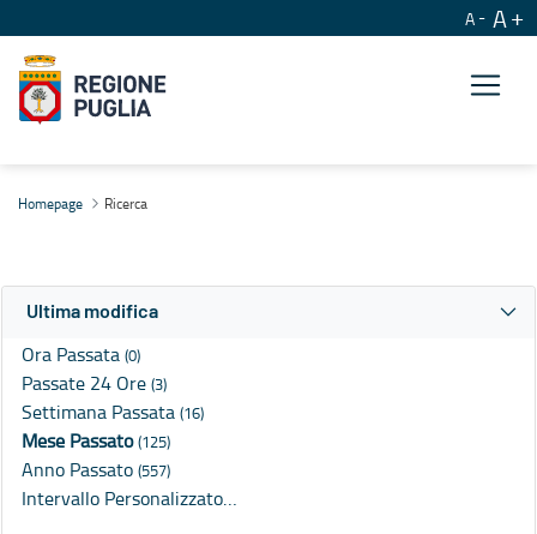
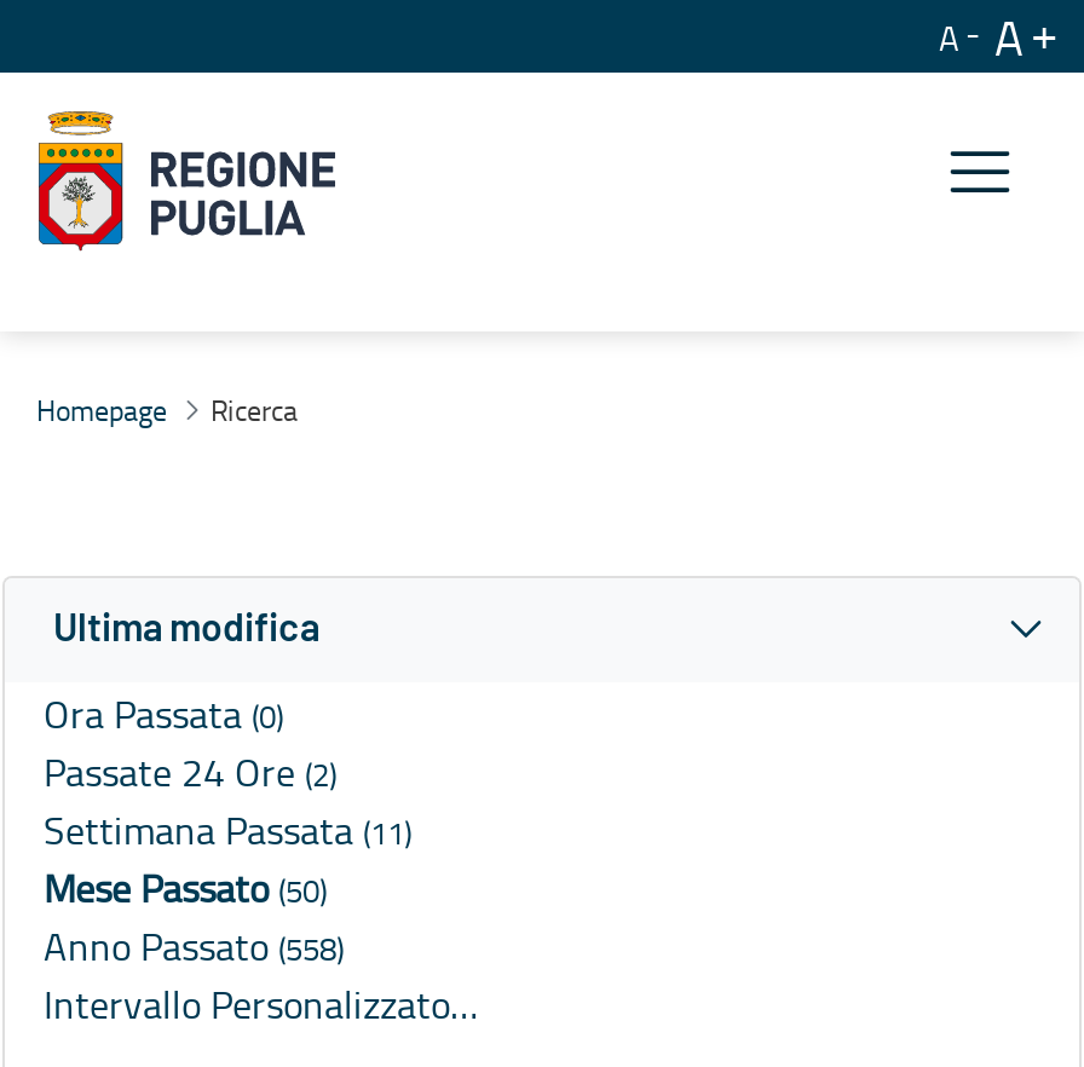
[22,370,167,396] Passate 24 Ore (3) -> [44,746,336,799] Passate 24 Ore (2)
[22,399,204,425] Settimana Passata (16) -> [44,804,411,857] Settimana Passata (11)
[22,428,170,454] Mese Passato (125) -> [44,862,327,915] Mese Passato (50)
[22,456,170,483] Anno Passato (557) -> [44,920,344,973] Anno Passato (558)

